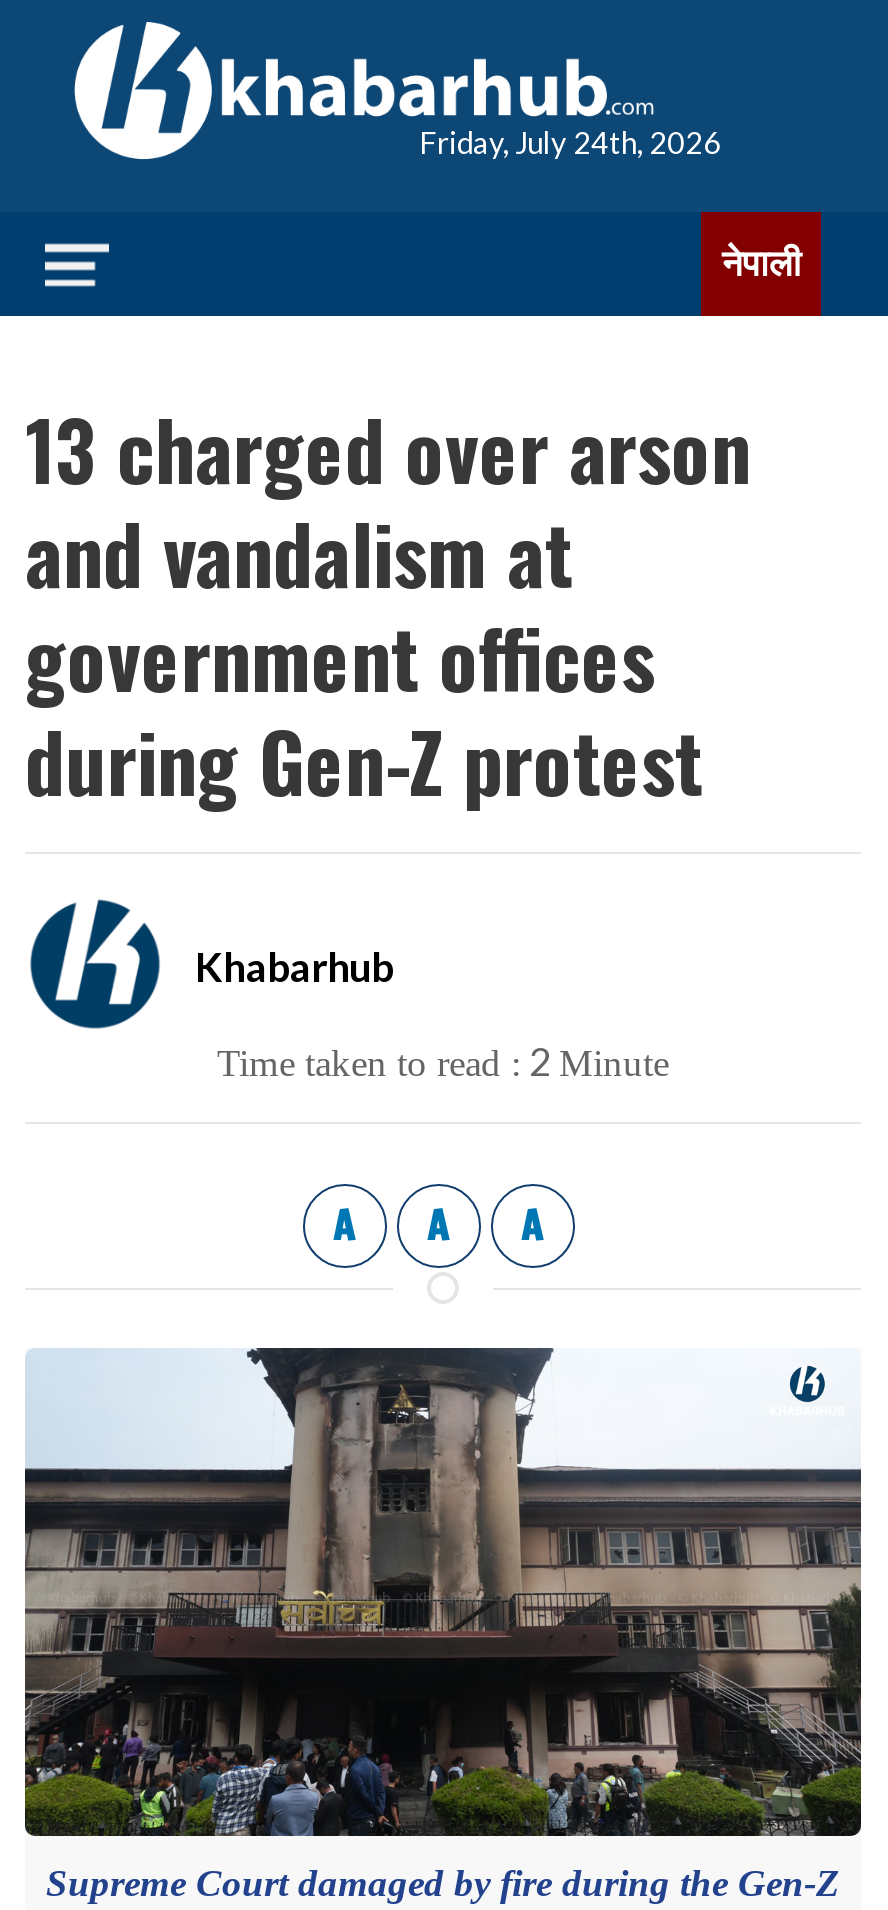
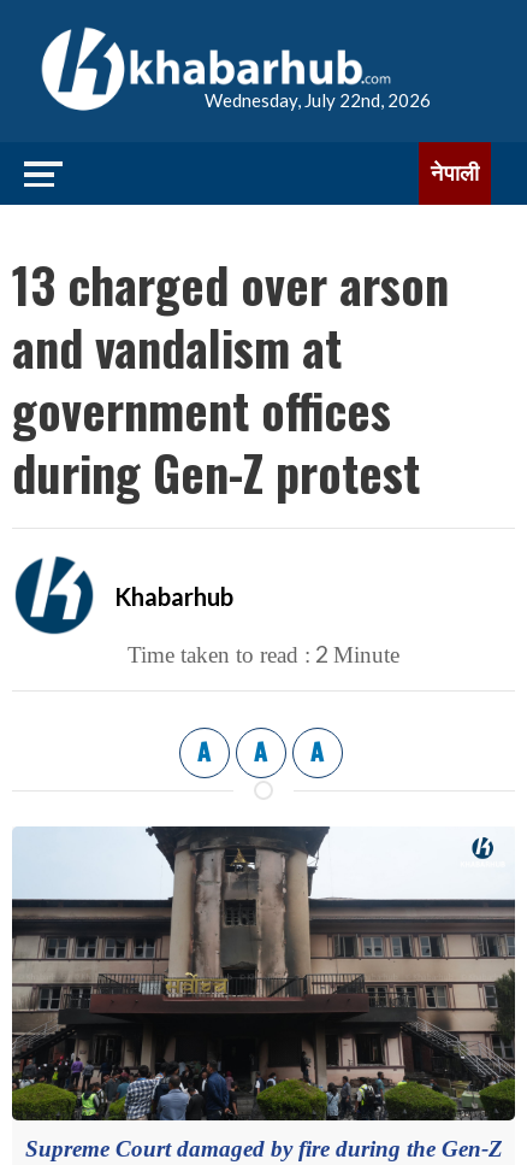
[419,124,721,160] Friday, July 24th, 2026 -> [205,89,431,111] Wednesday, July 22nd, 2026

